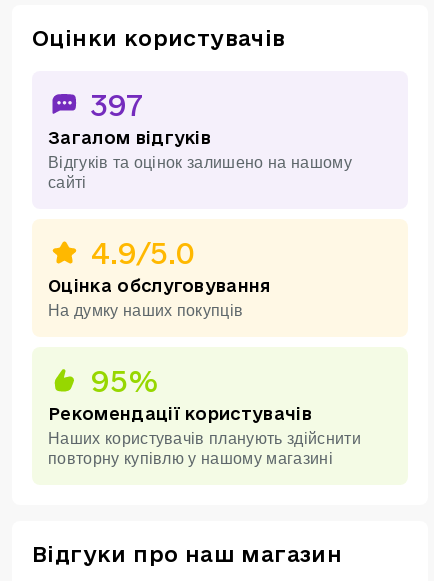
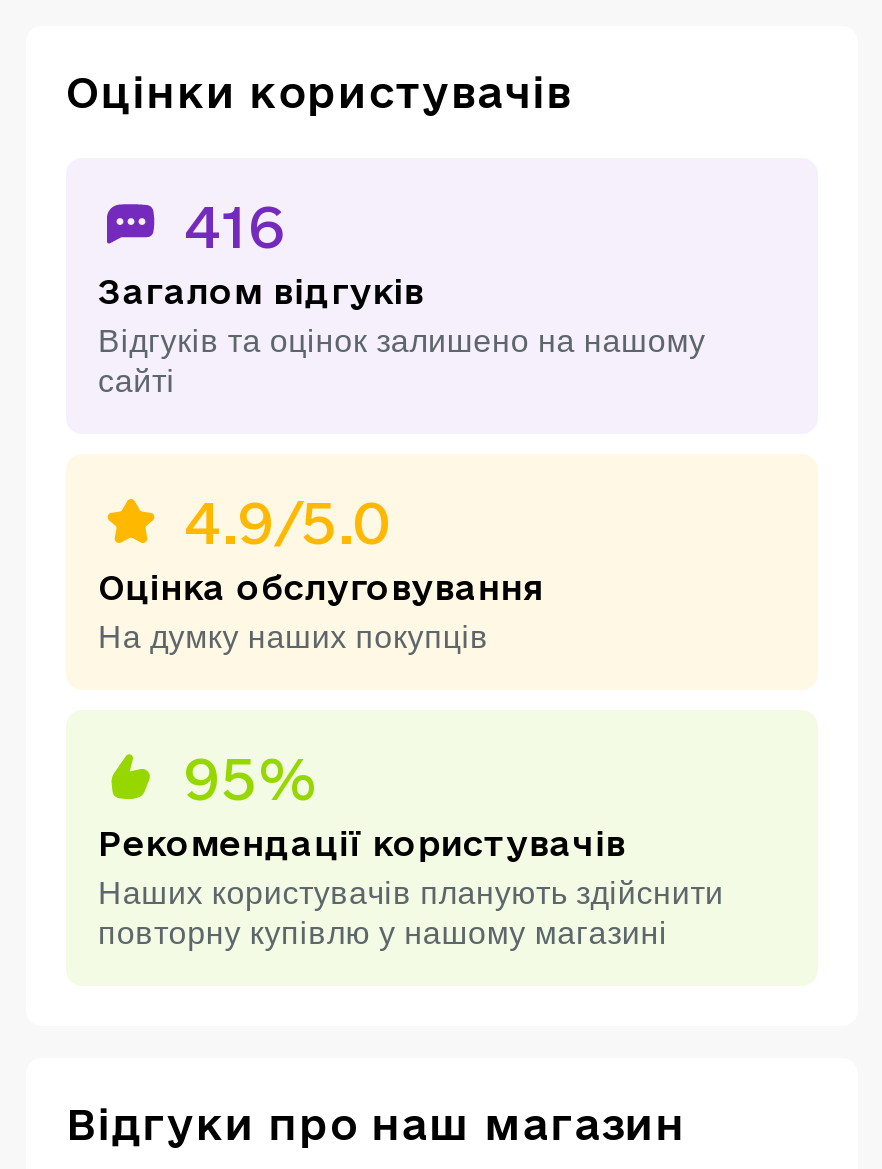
[91,88,143,121] 397 -> [184,192,286,258] 416

